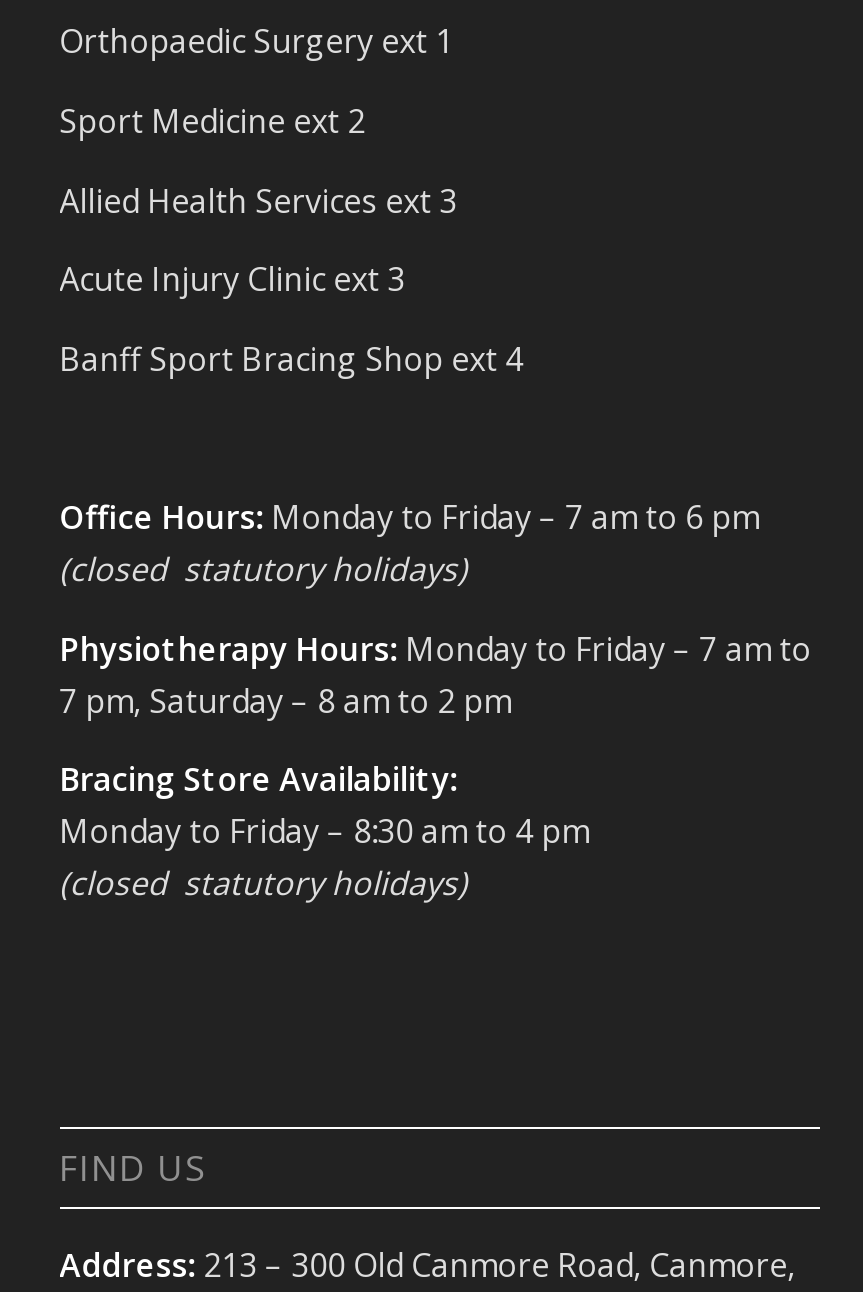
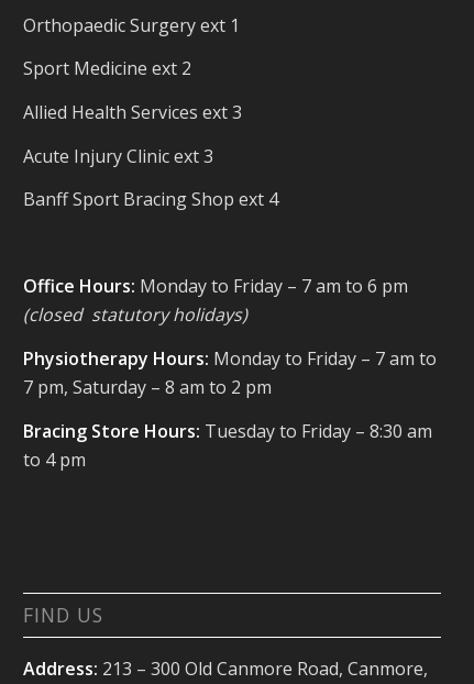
[59,757,589,905] Bracing Store Availability: | Monday to Friday – 8:30 am to 4 pm | (closed statutory holidays) -> [23,419,432,471] Bracing Store Hours: Tuesday to Friday – 8:30 am | to 4 pm

